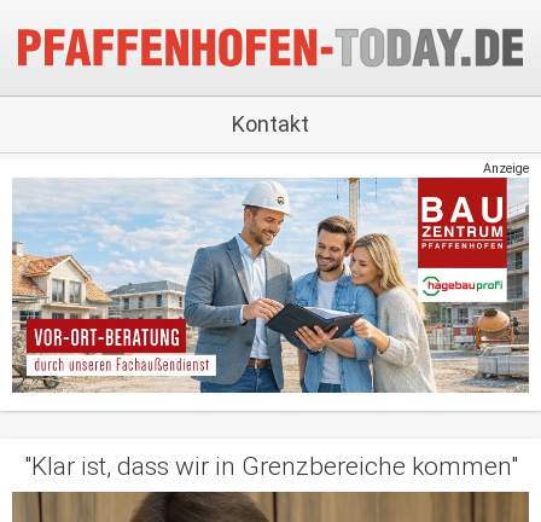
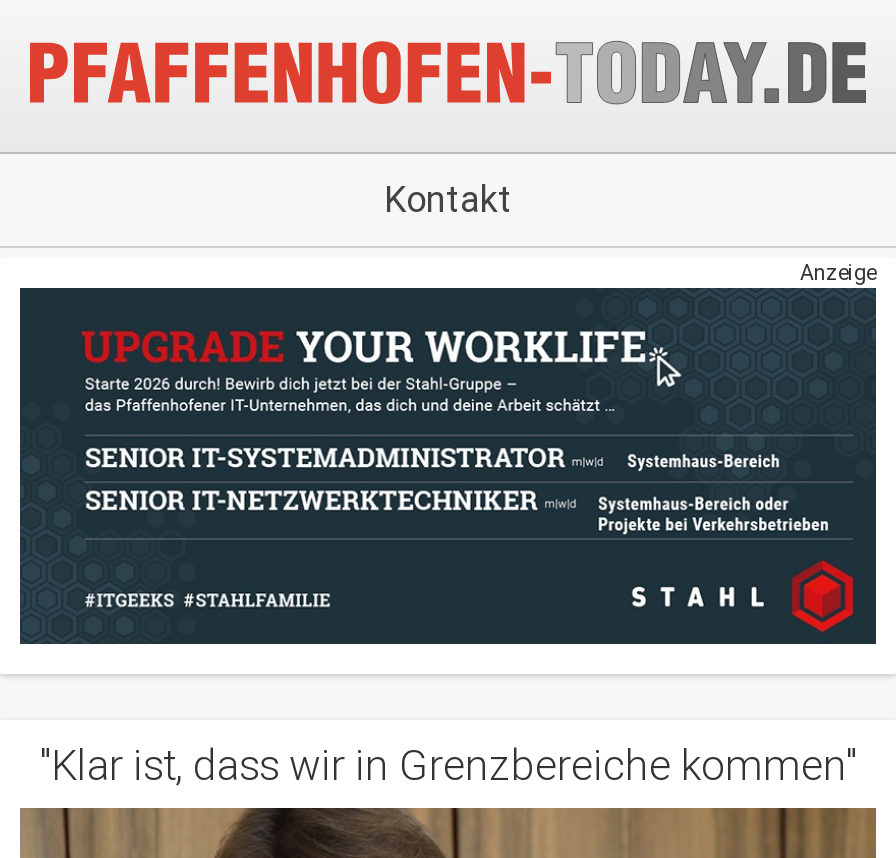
[11,176,530,394] [image] -> [18,286,878,646] [image]

